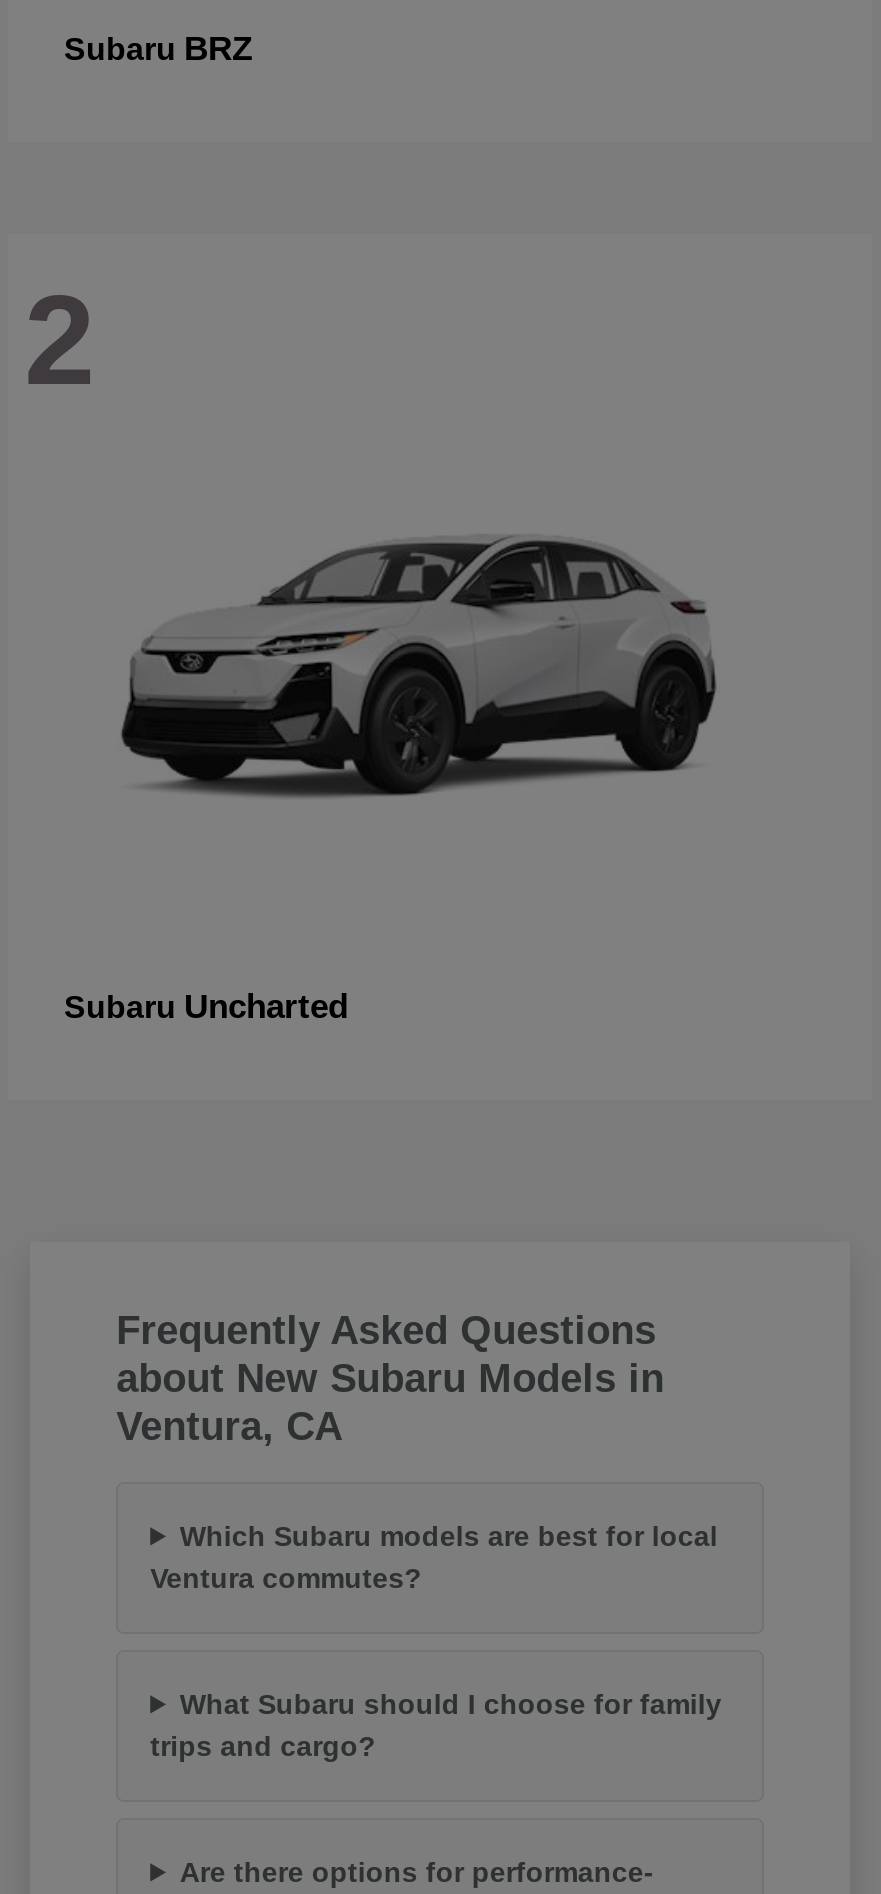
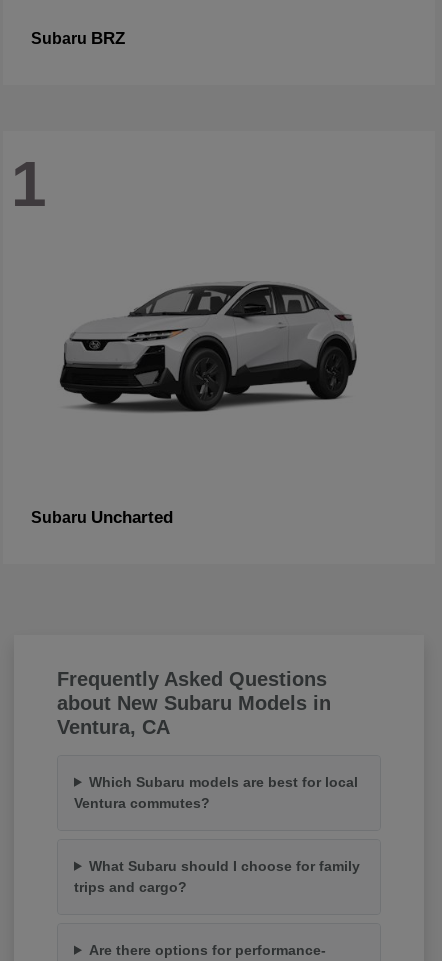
[24,267,96,411] 2 -> [11,147,47,219] 1

